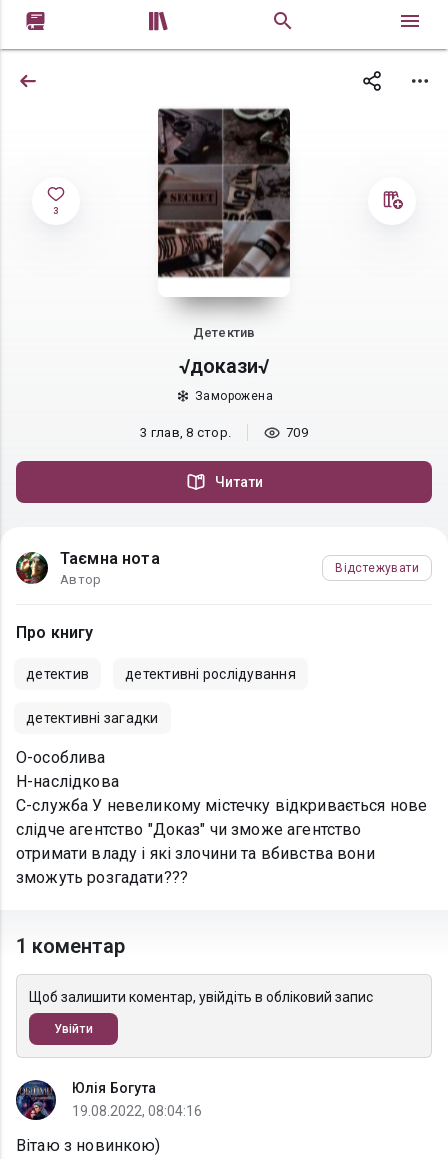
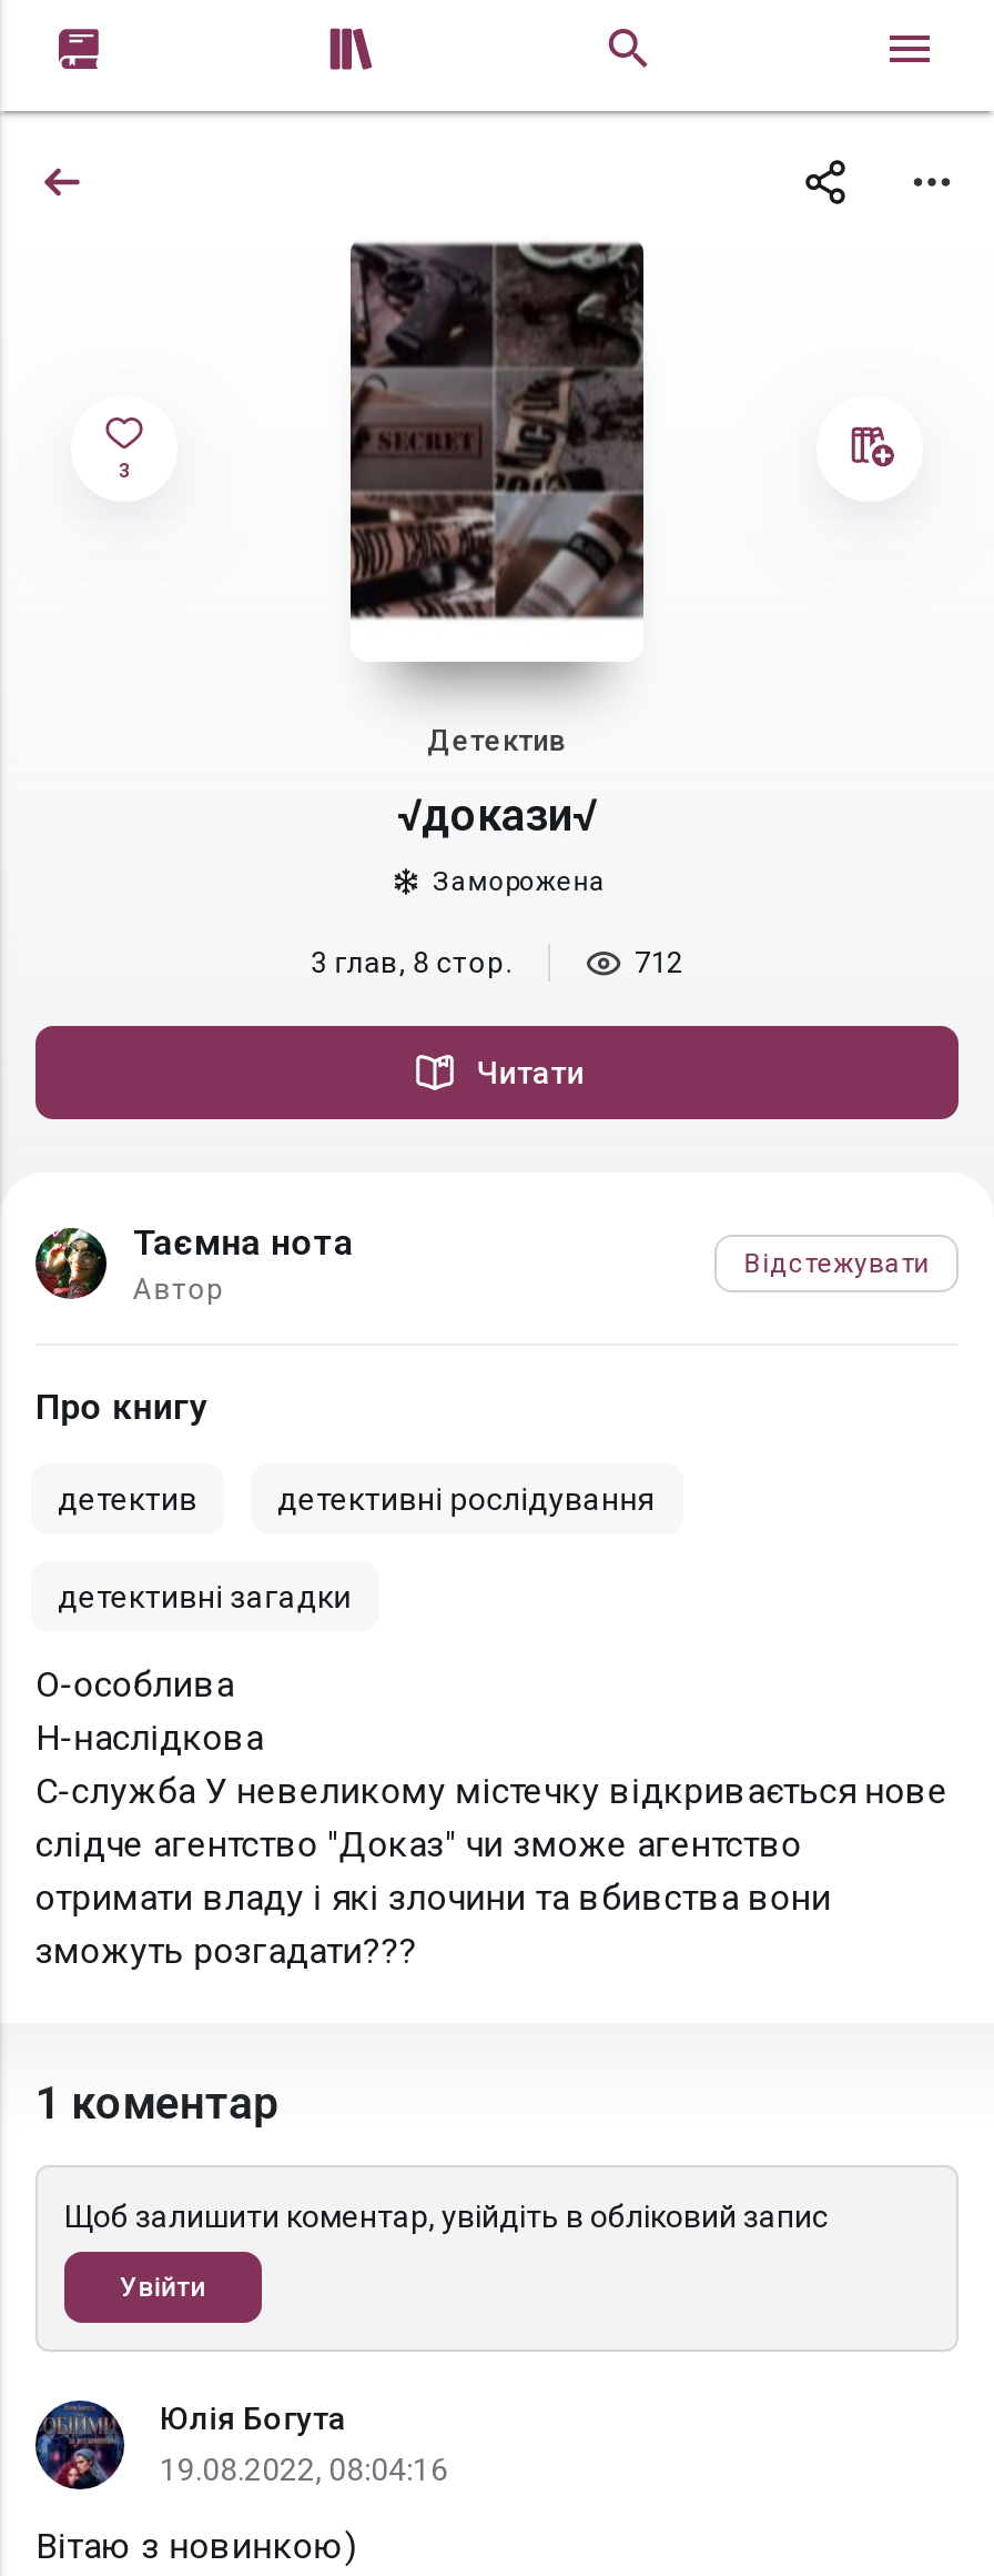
[286,425,308,440] 709 -> [635,946,683,980] 712

